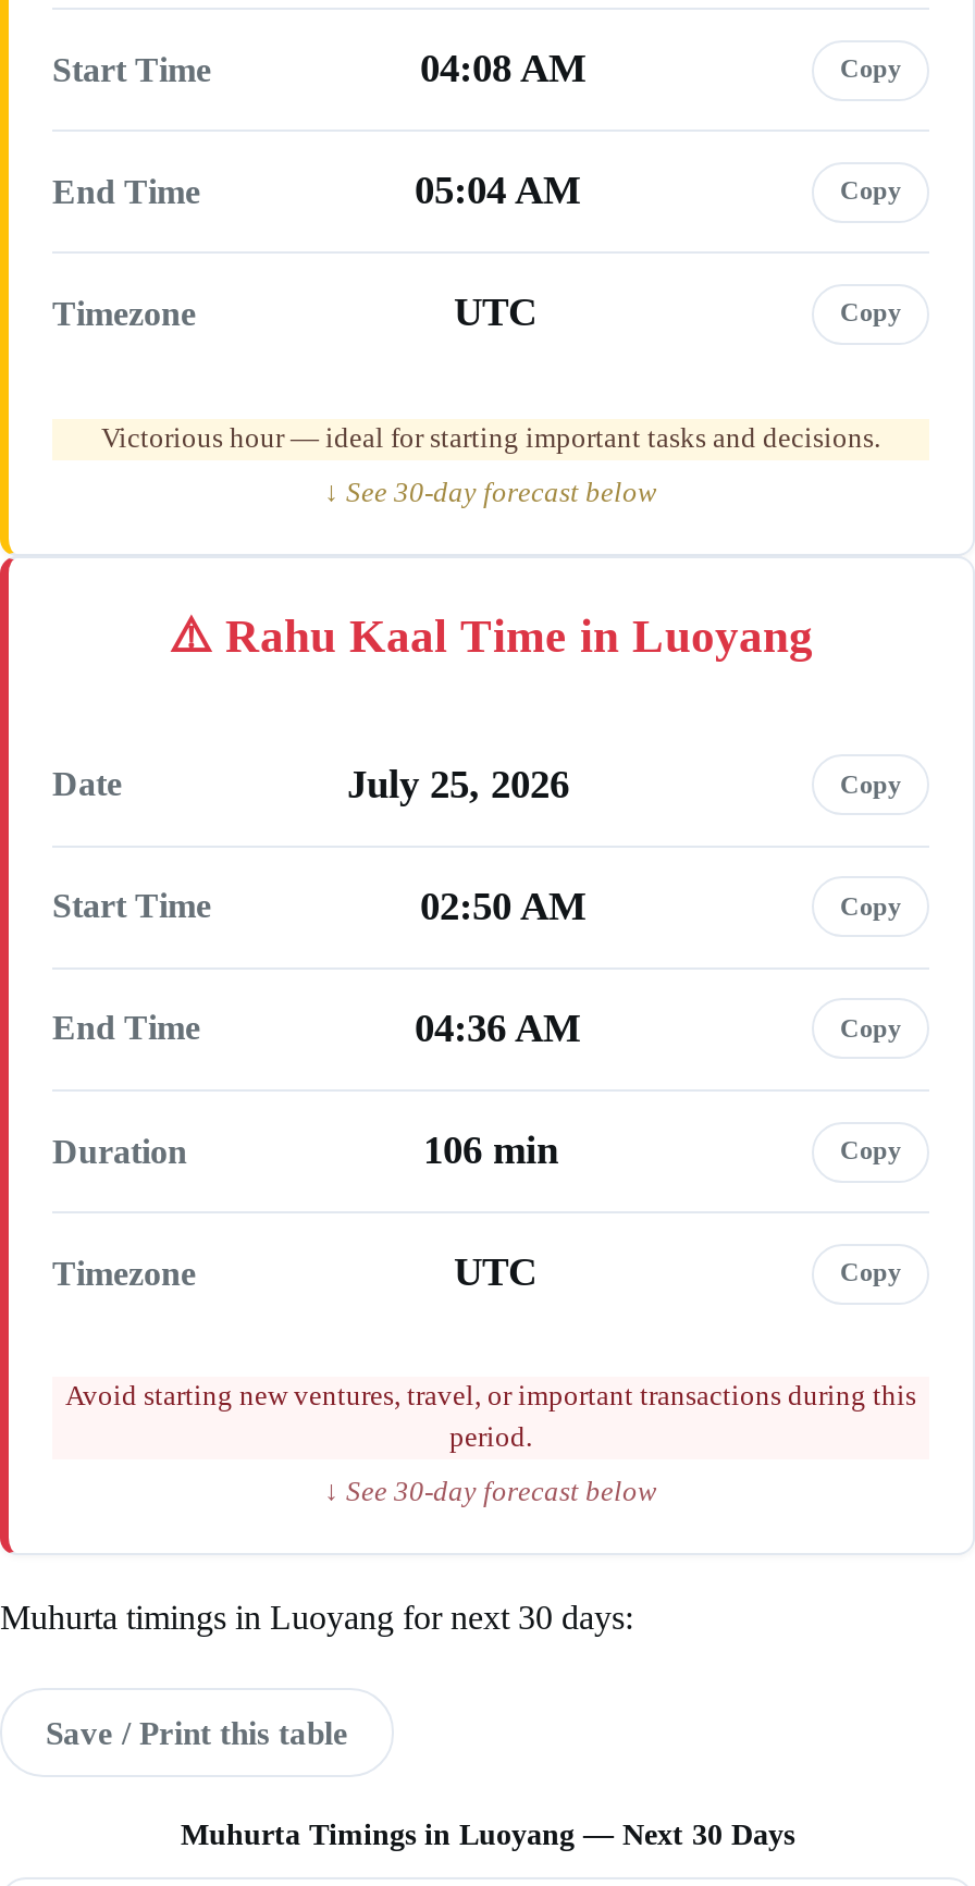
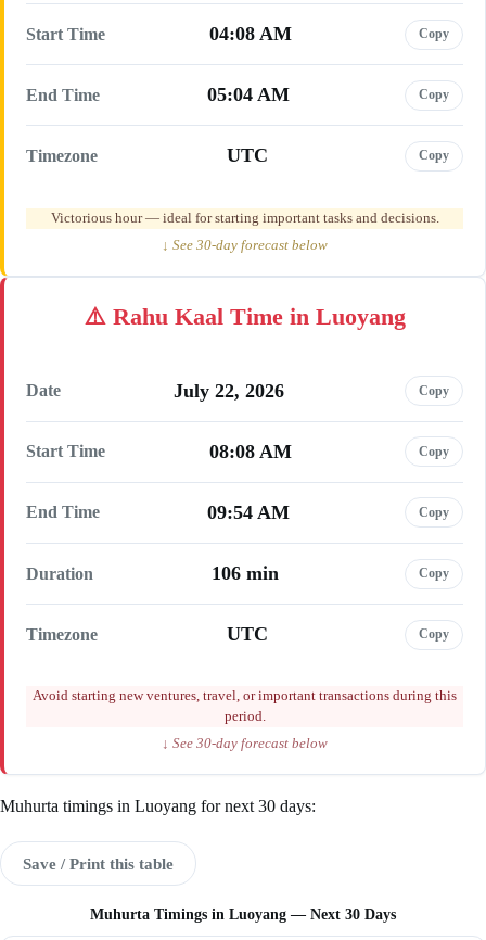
[347,762,569,806] July 25, 2026 -> [173,379,284,401] July 22, 2026
[420,884,585,928] 02:50 AM -> [209,440,292,462] 08:08 AM
[415,1007,580,1050] 04:36 AM -> [207,501,289,523] 09:54 AM

